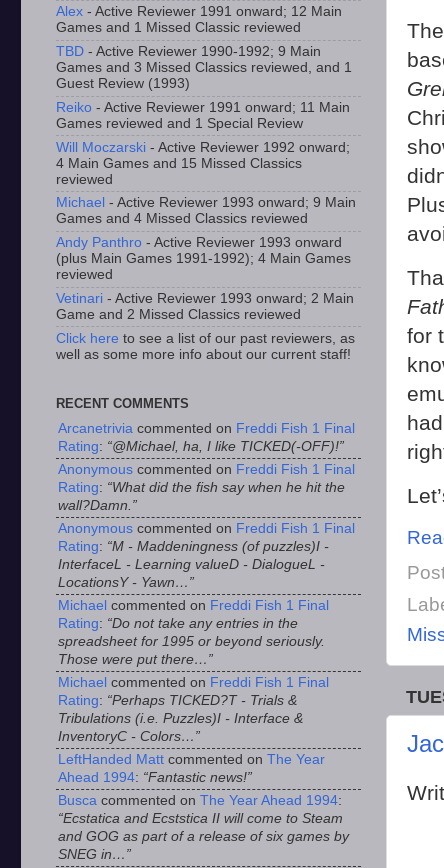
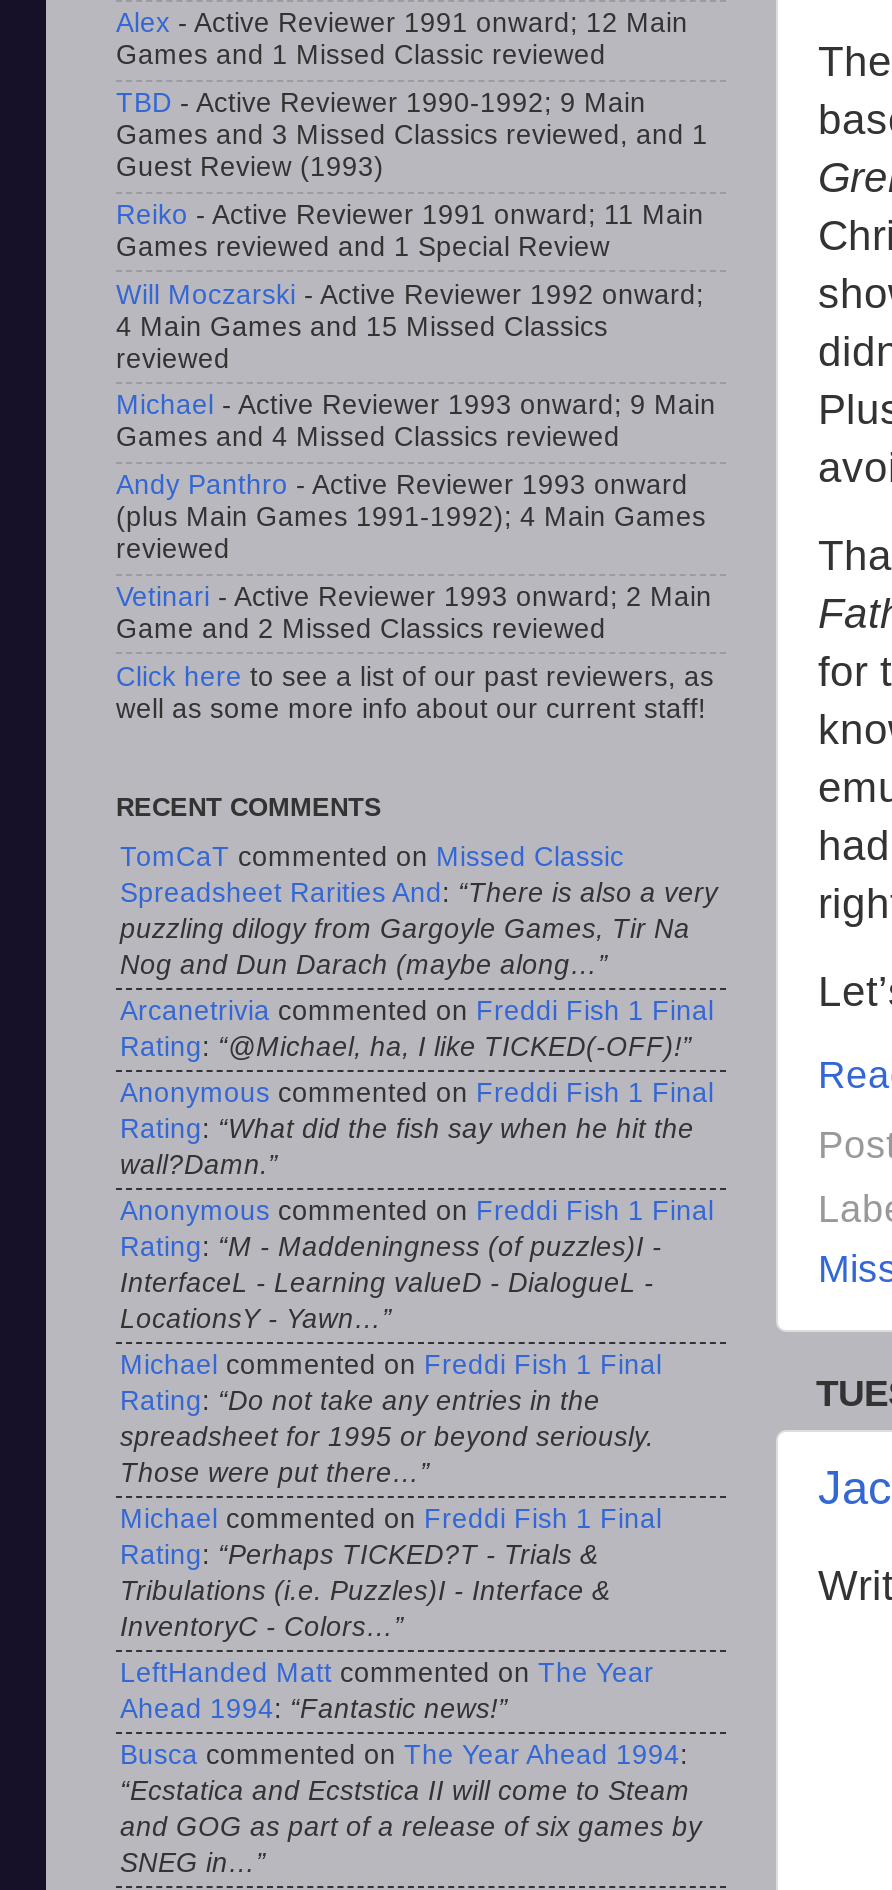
none -> [120,841,718,979] TomCaT commented on Missed Classic | Spreadsheet Rarities And: “There is also a very | puzzling dilogy from Gargoyle Games, Tir Na | Nog and Dun Darach (maybe along…”

